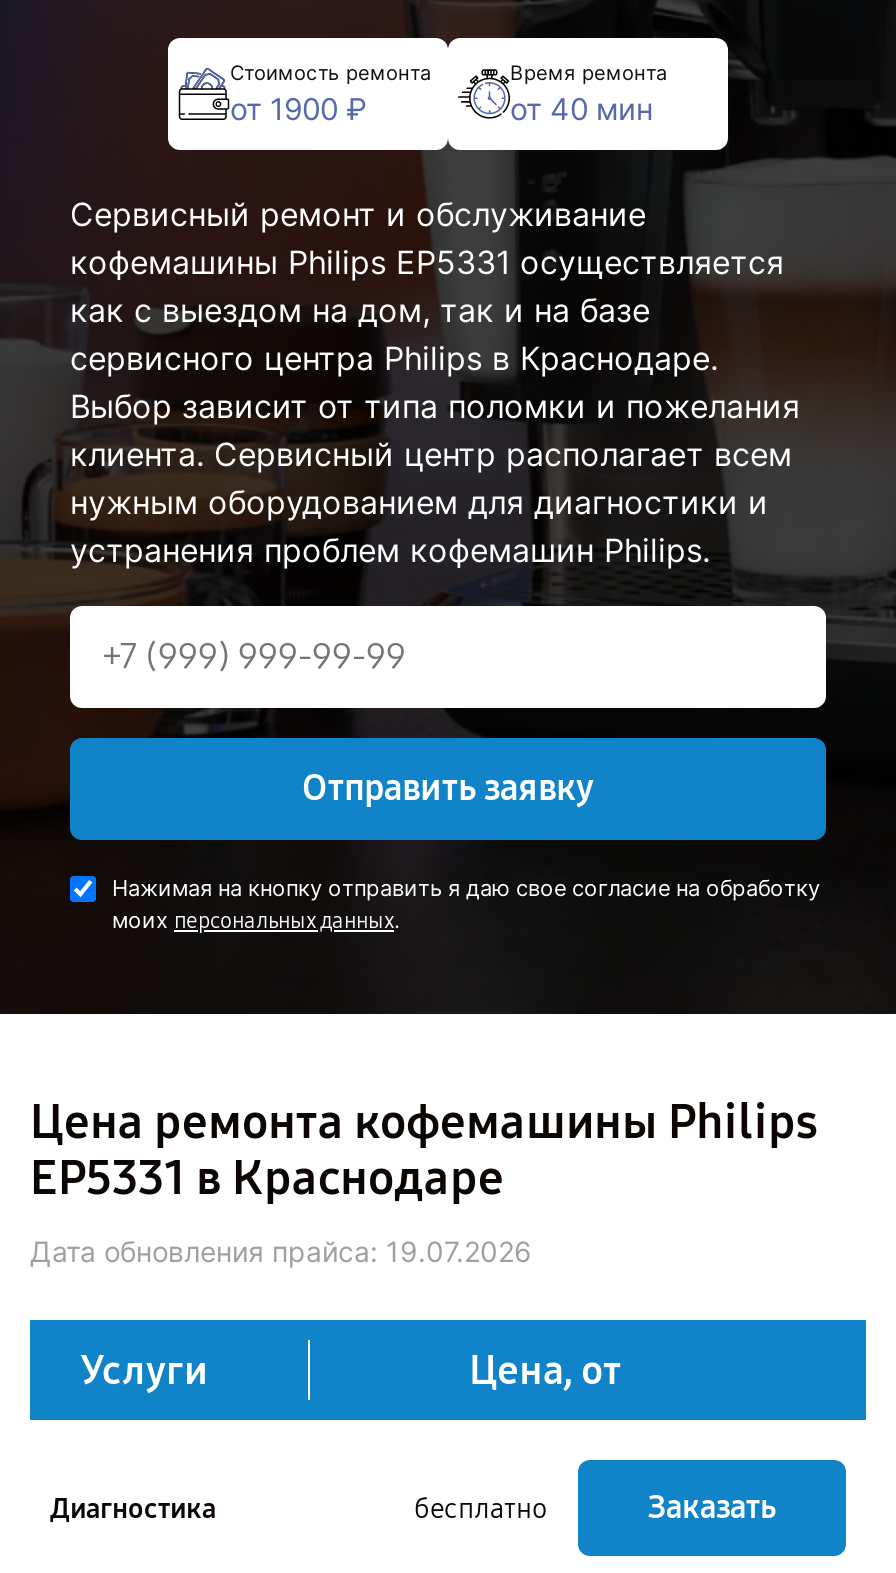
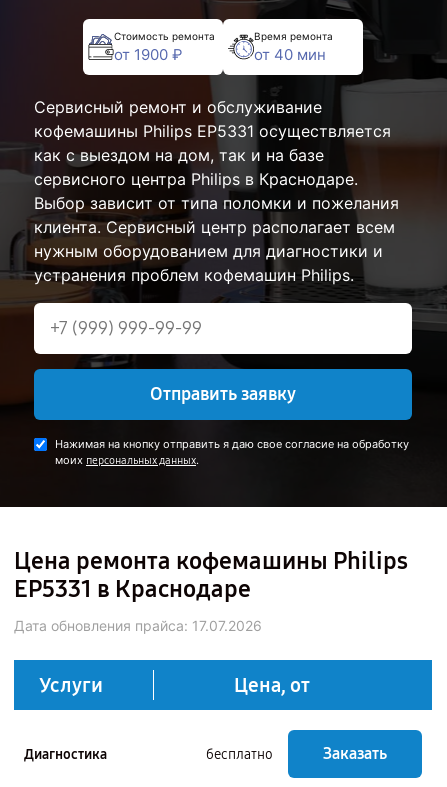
[30,1234,532,1268] Дата обновления прайса: 19.07.2026 -> [14,617,262,634] Дата обновления прайса: 17.07.2026

